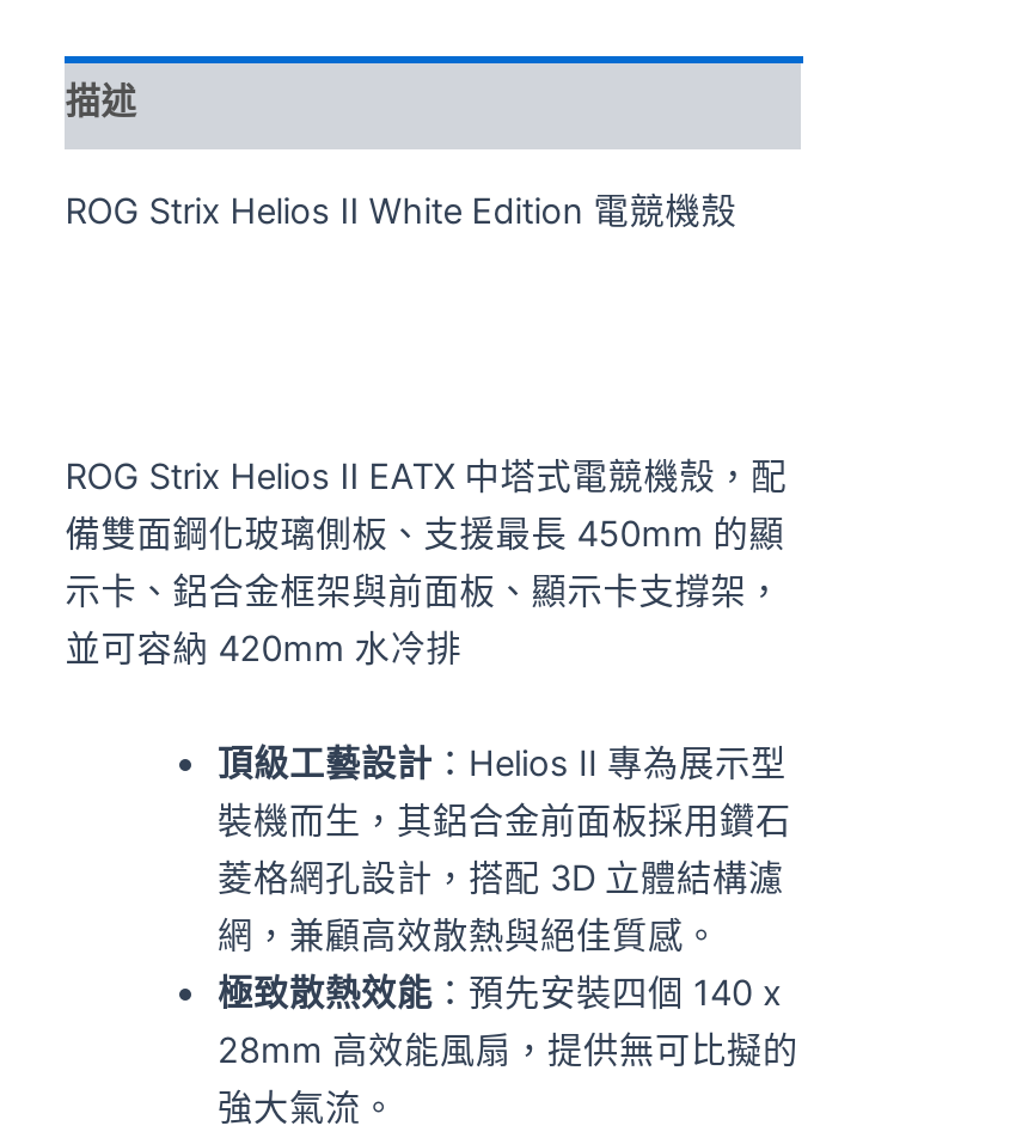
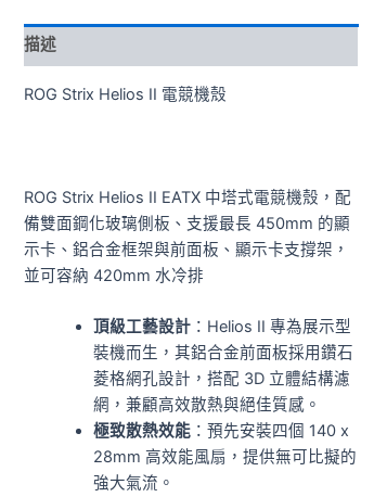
[65,191,737,234] ROG Strix Helios II White Edition 電競機殼 -> [24,85,227,104] ROG Strix Helios II 電競機殼

